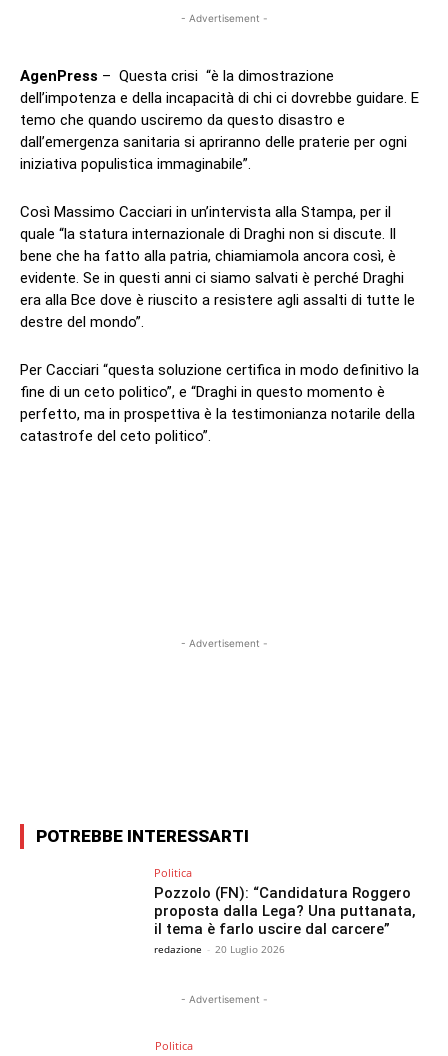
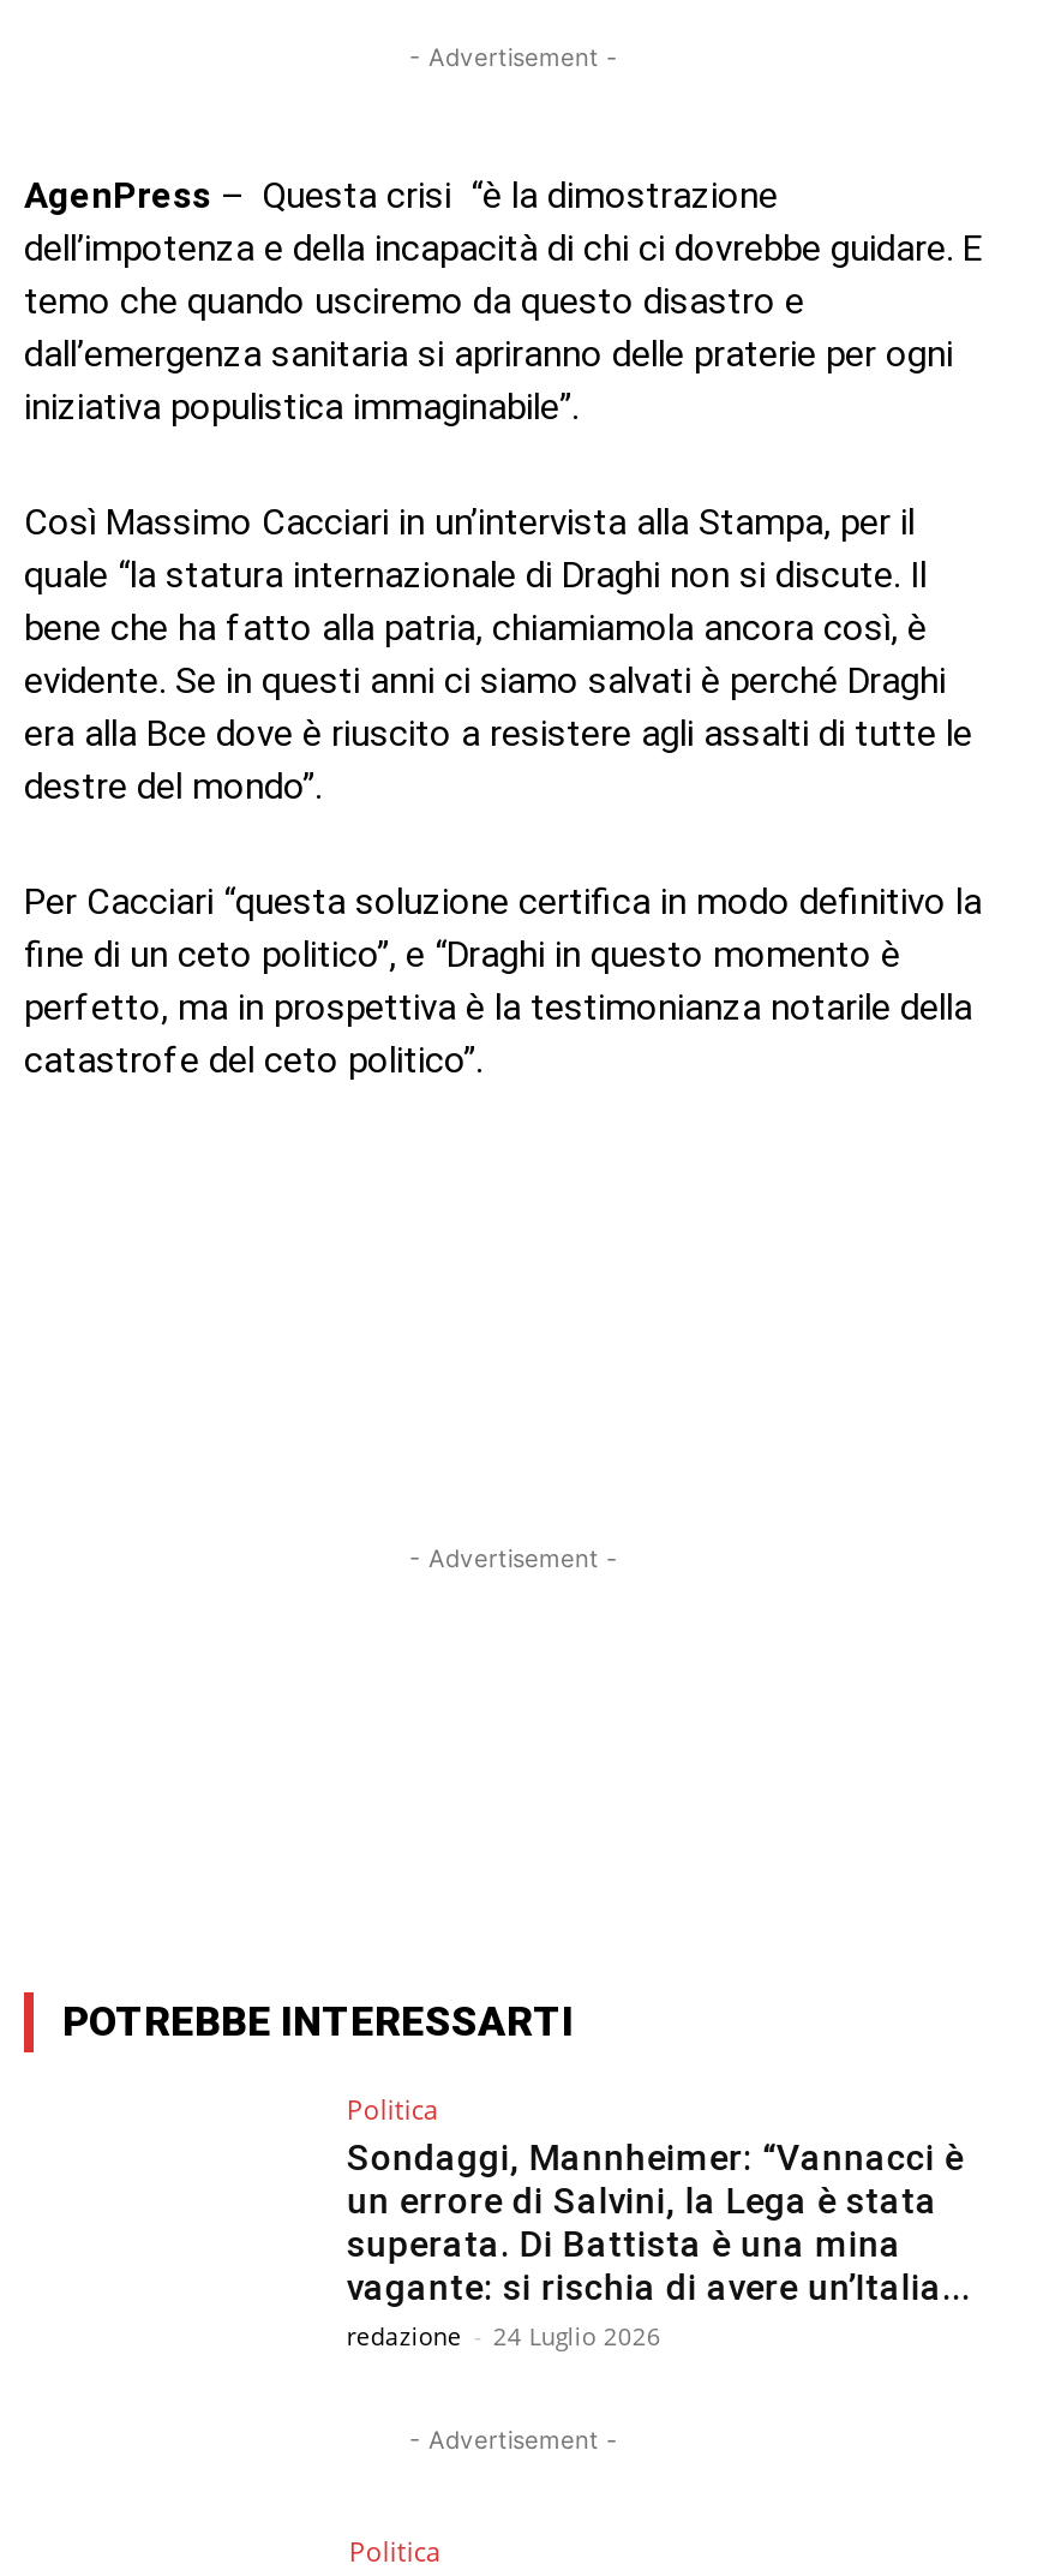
[154,884,416,956] Pozzolo (FN): “Candidatura Roggero | proposta dalla Lega? Una puttanata, | il tema è farlo uscire dal carcere” | redazione - 20 Luglio 2026 -> [347,2136,971,2353] Sondaggi, Mannheimer: “Vannacci è | un errore di Salvini, la Lega è stata | superata. Di Battista è una mina | vagante: si rischia di avere un’Italia... | redazione - 24 Luglio 2026

